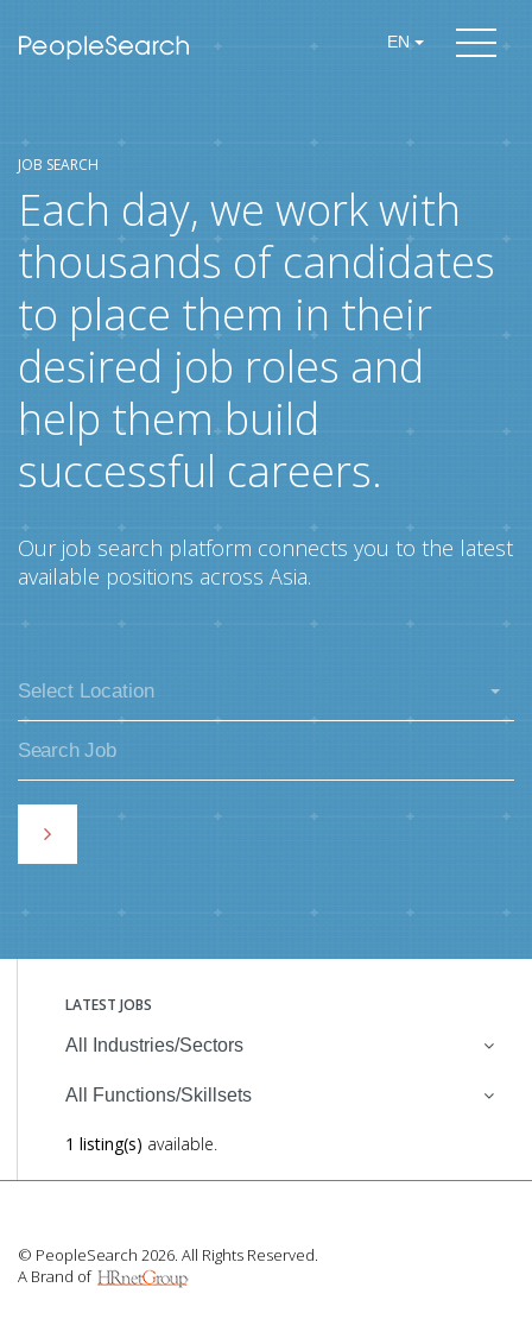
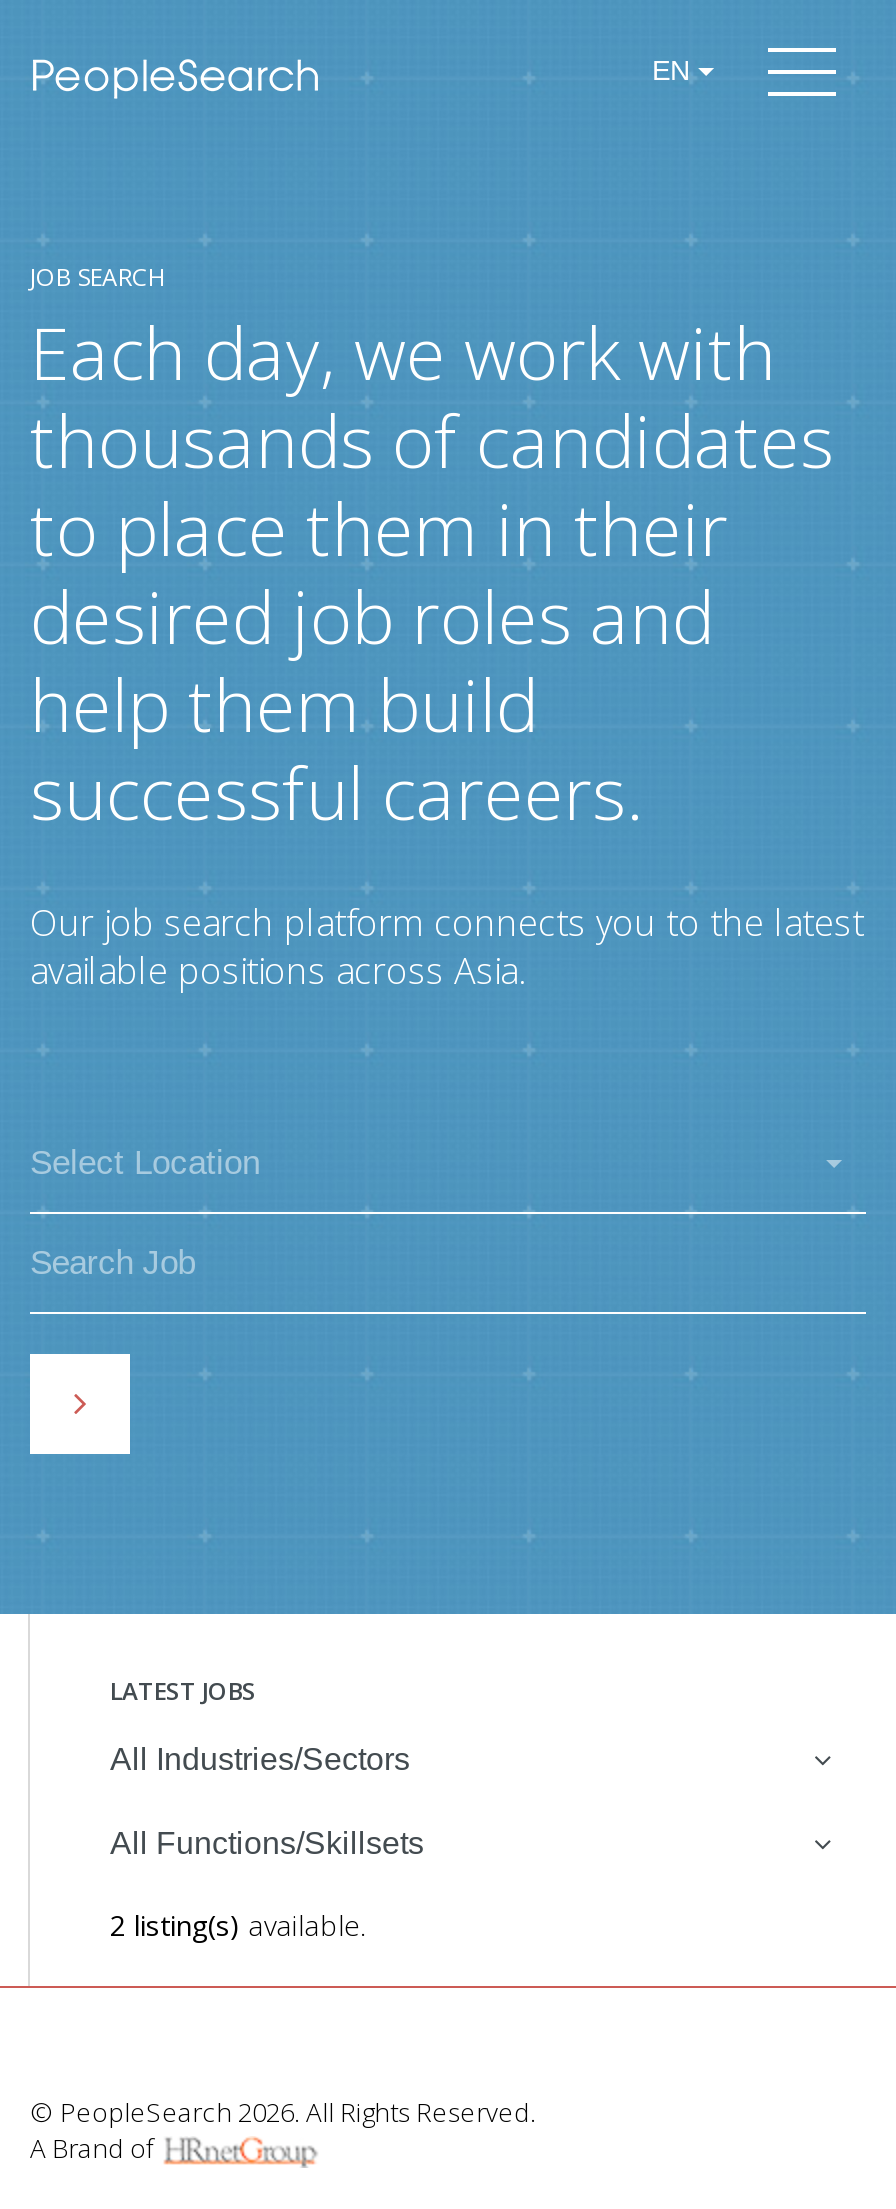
[65,1132,217,1155] 1 listing(s) available. -> [110,1906,366,1944] 2 listing(s) available.

